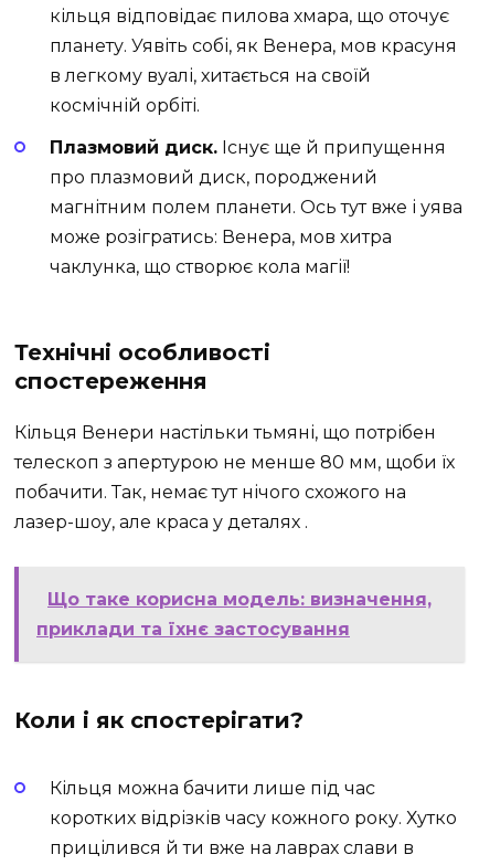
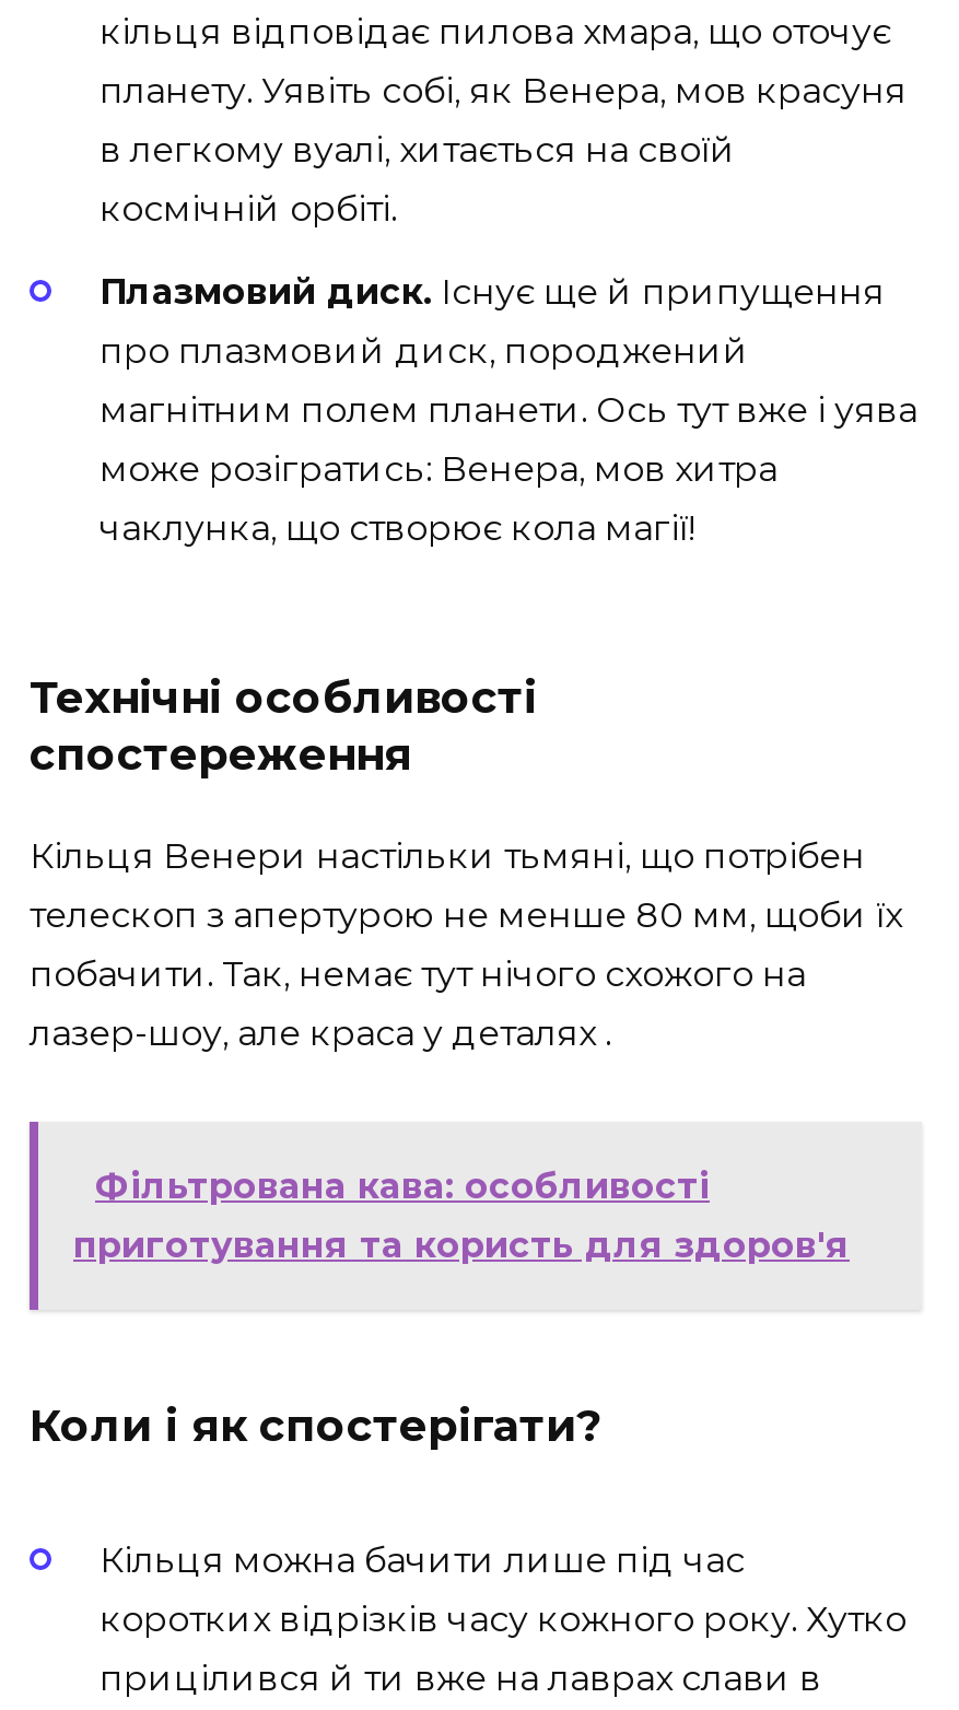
[36,589,432,640] Що таке корисна модель: визначення, | приклади та їхнє застосування -> [73,1166,850,1267] Фільтрована кава: особливості | приготування та користь для здоров'я

